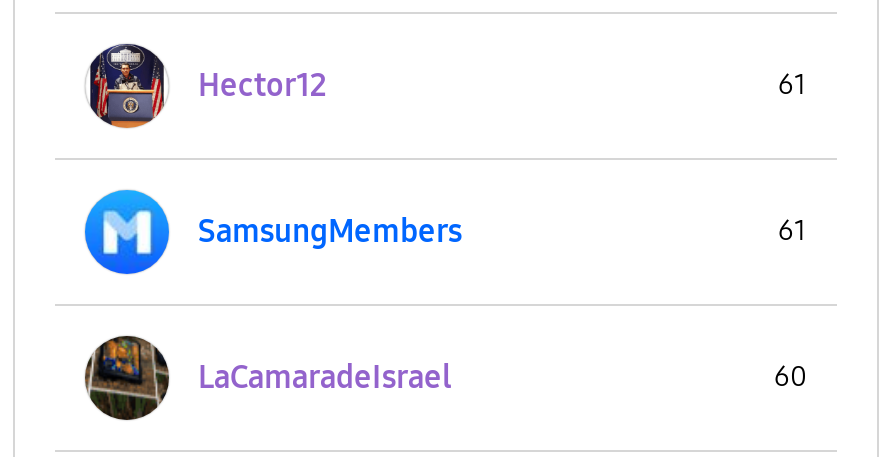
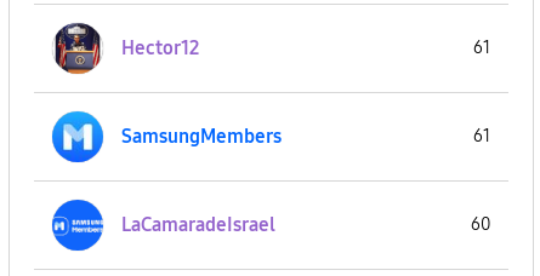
[83,334,171,422] [image] -> [51,199,104,252] [image]

